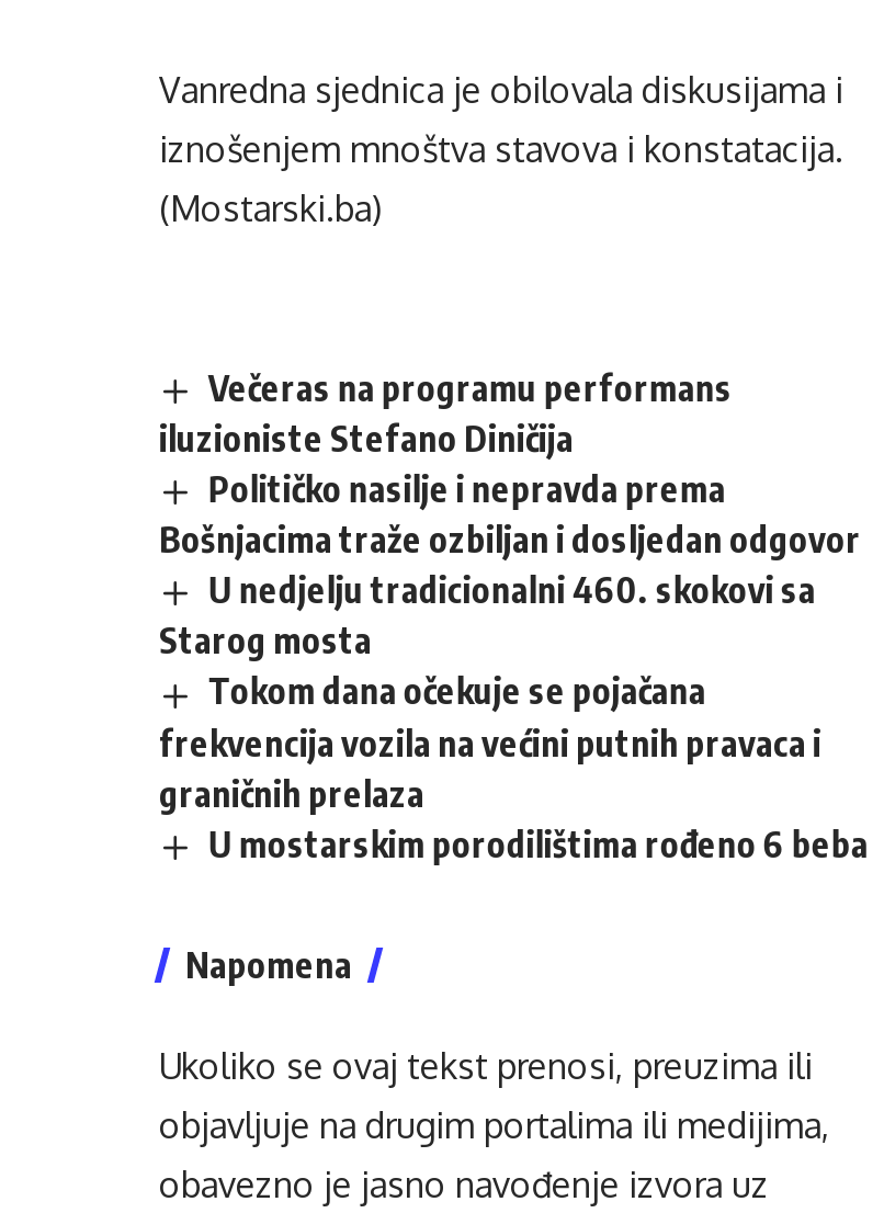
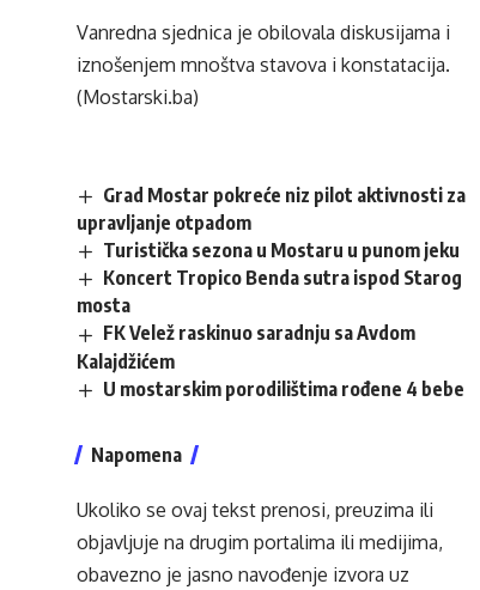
[159,366,868,865] Večeras na programu performans | iluzioniste Stefano Diničija | Političko nasilje i nepravda prema | Bošnjacima traže ozbiljan i dosljedan odgovor | U nedjelju tradicionalni 460. skokovi sa | Starog mosta | Tokom dana očekuje se pojačana | frekvencija vozila na većini putnih pravaca i | graničnih prelaza | U mostarskim porodilištima rođeno 6 beba -> [77,183,466,400] Grad Mostar pokreće niz pilot aktivnosti za | upravljanje otpadom | Turistička sezona u Mostaru u punom jeku | Koncert Tropico Benda sutra ispod Starog | mosta | FK Velež raskinuo saradnju sa Avdom | Kalajdžićem | U mostarskim porodilištima rođene 4 bebe

